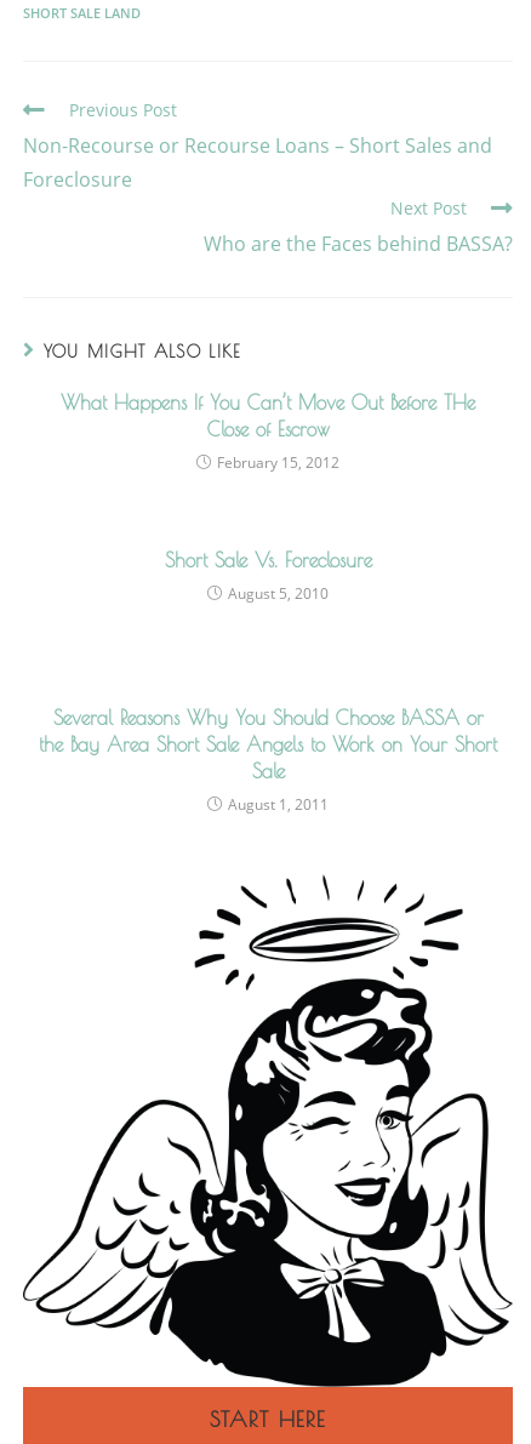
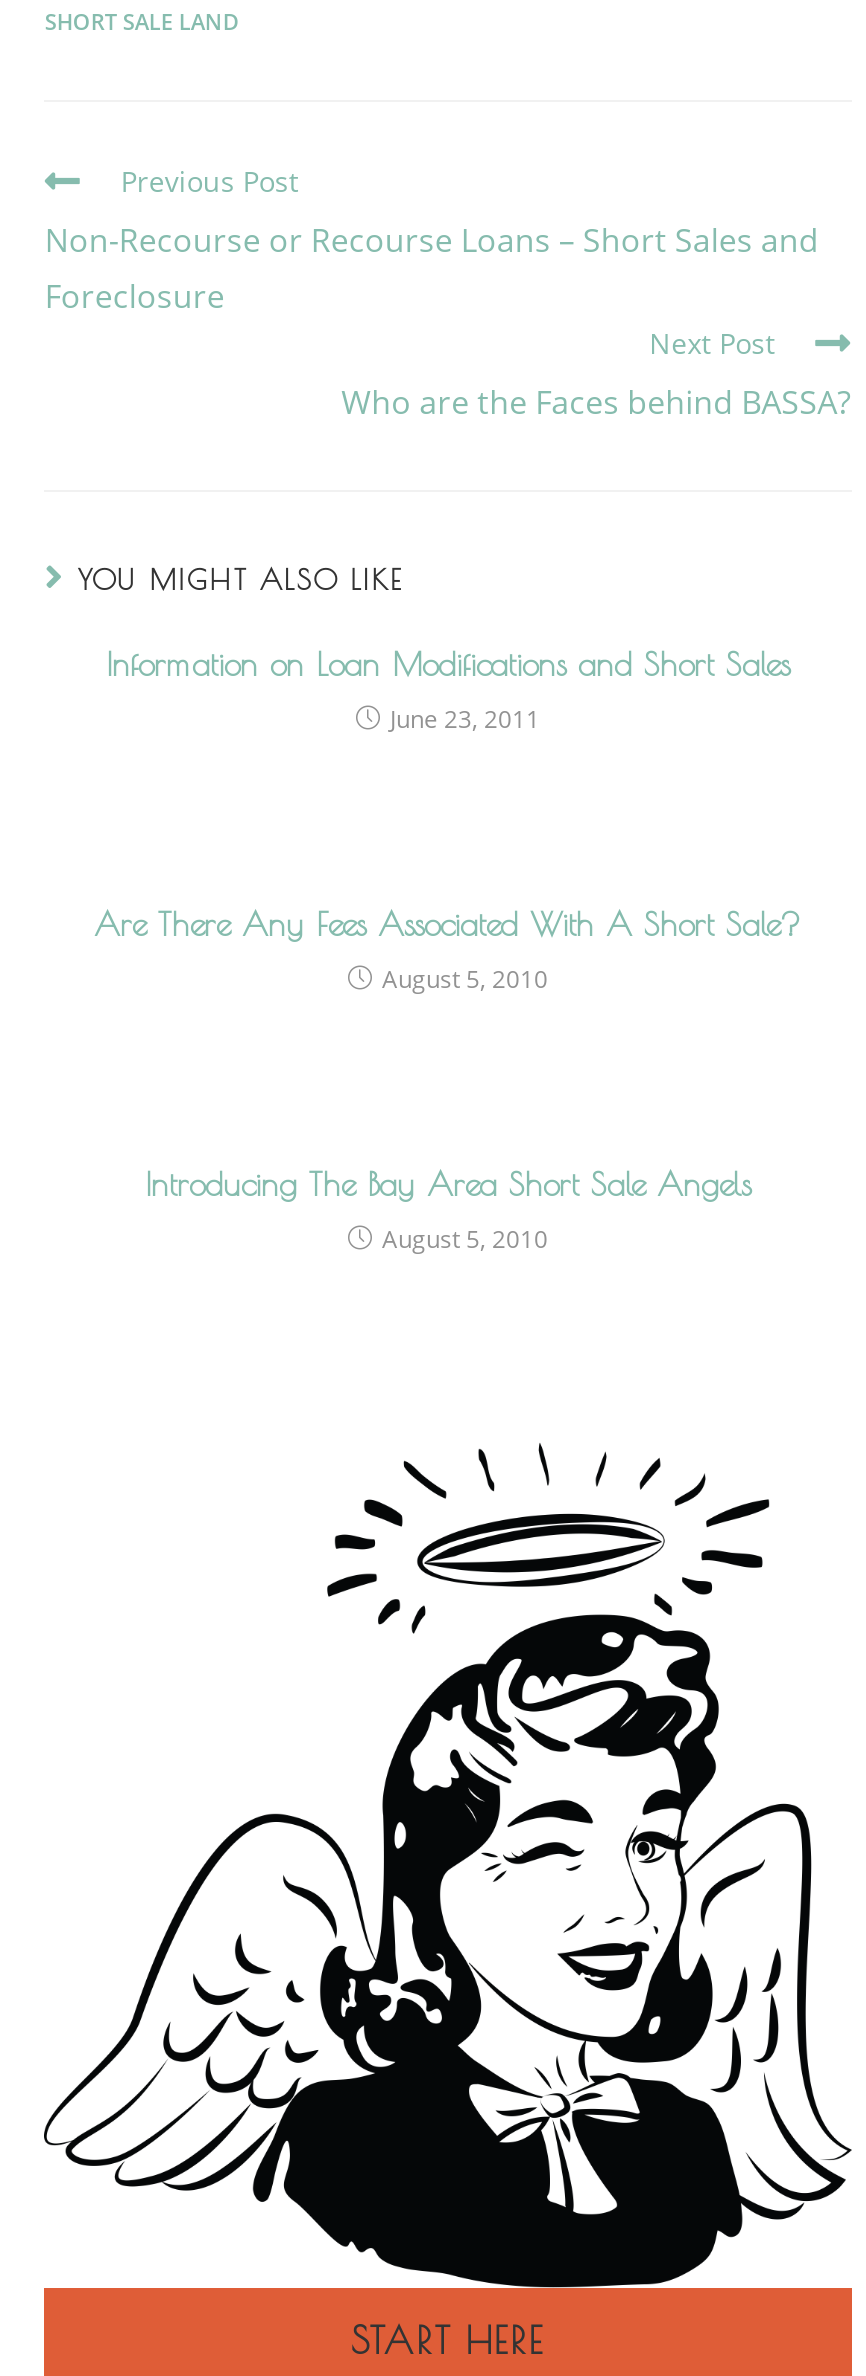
[61,392,475,440] What Happens If You Can’t Move Out Before THe | Close of Escrow -> [106,646,790,682] Information on Loan Modifications and Short Sales
[217,452,339,473] February 15, 2012 -> [390,702,540,736] June 23, 2011
[164,549,372,571] Short Sale Vs. Foreclosure -> [94,906,802,942] Are There Any Fees Associated With A Short Sale?
[39,707,497,782] Several Reasons Why You Should Choose BASSA or | the Bay Area Short Sale Angels to Work on Your Short | Sale -> [145,1166,751,1202] Introducing The Bay Area Short Sale Angels
[228,794,329,815] August 1, 2011 -> [382,1222,548,1256] August 5, 2010

